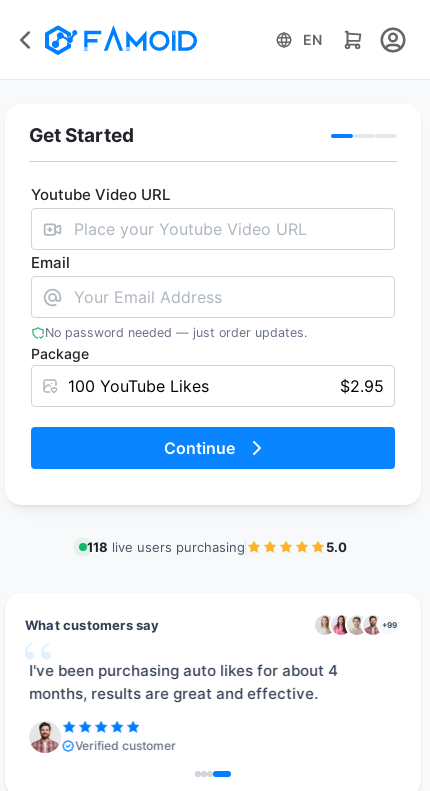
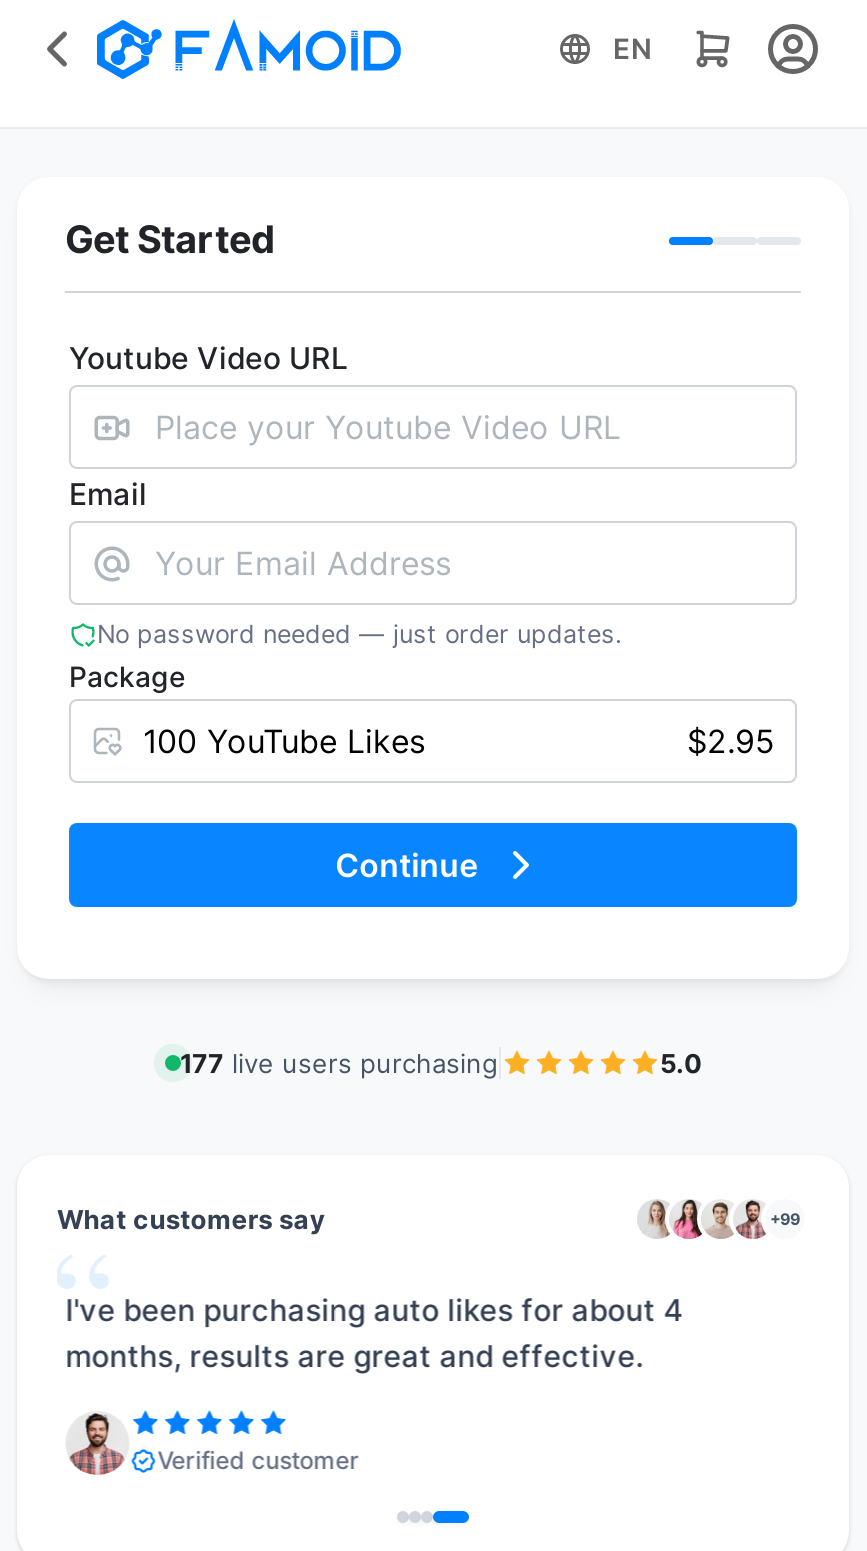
[87,539,245,555] 118 live users purchasing -> [180,1047,498,1079] 177 live users purchasing

